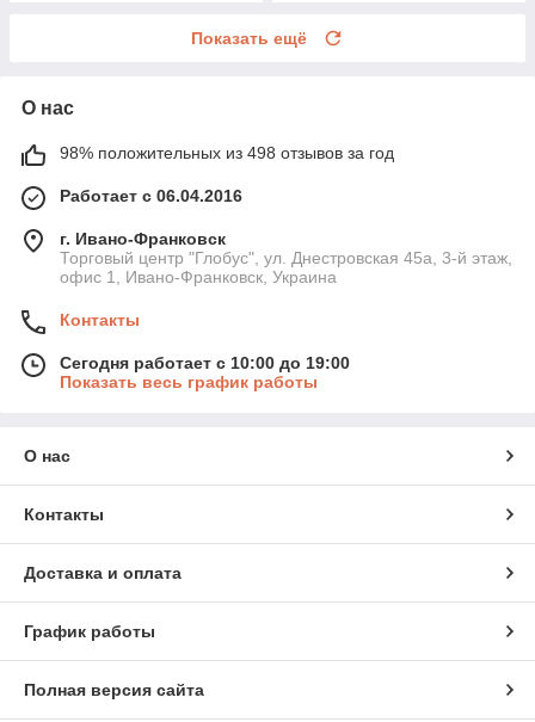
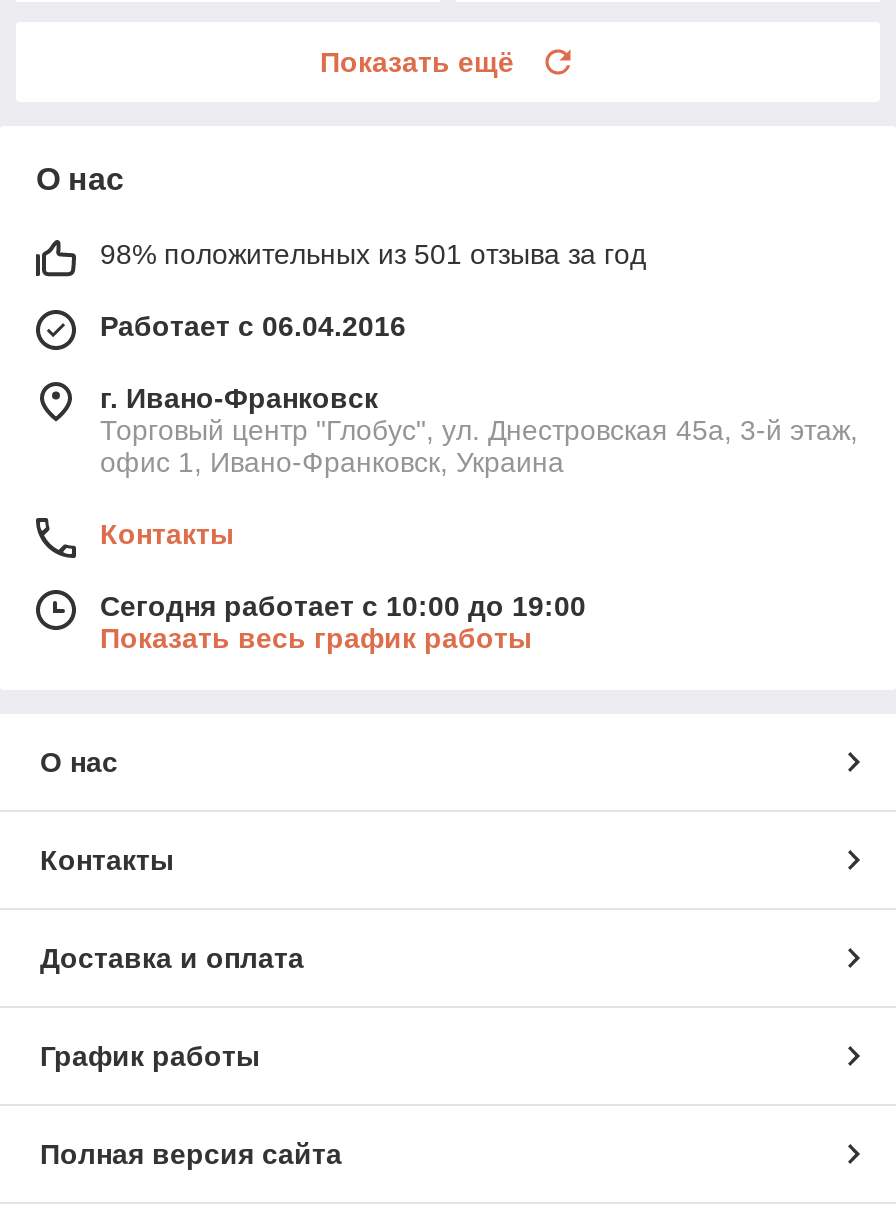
[60,143,394,163] 98% положительных из 498 отзывов за год -> [100,238,646,270] 98% положительных из 501 отзыва за год

